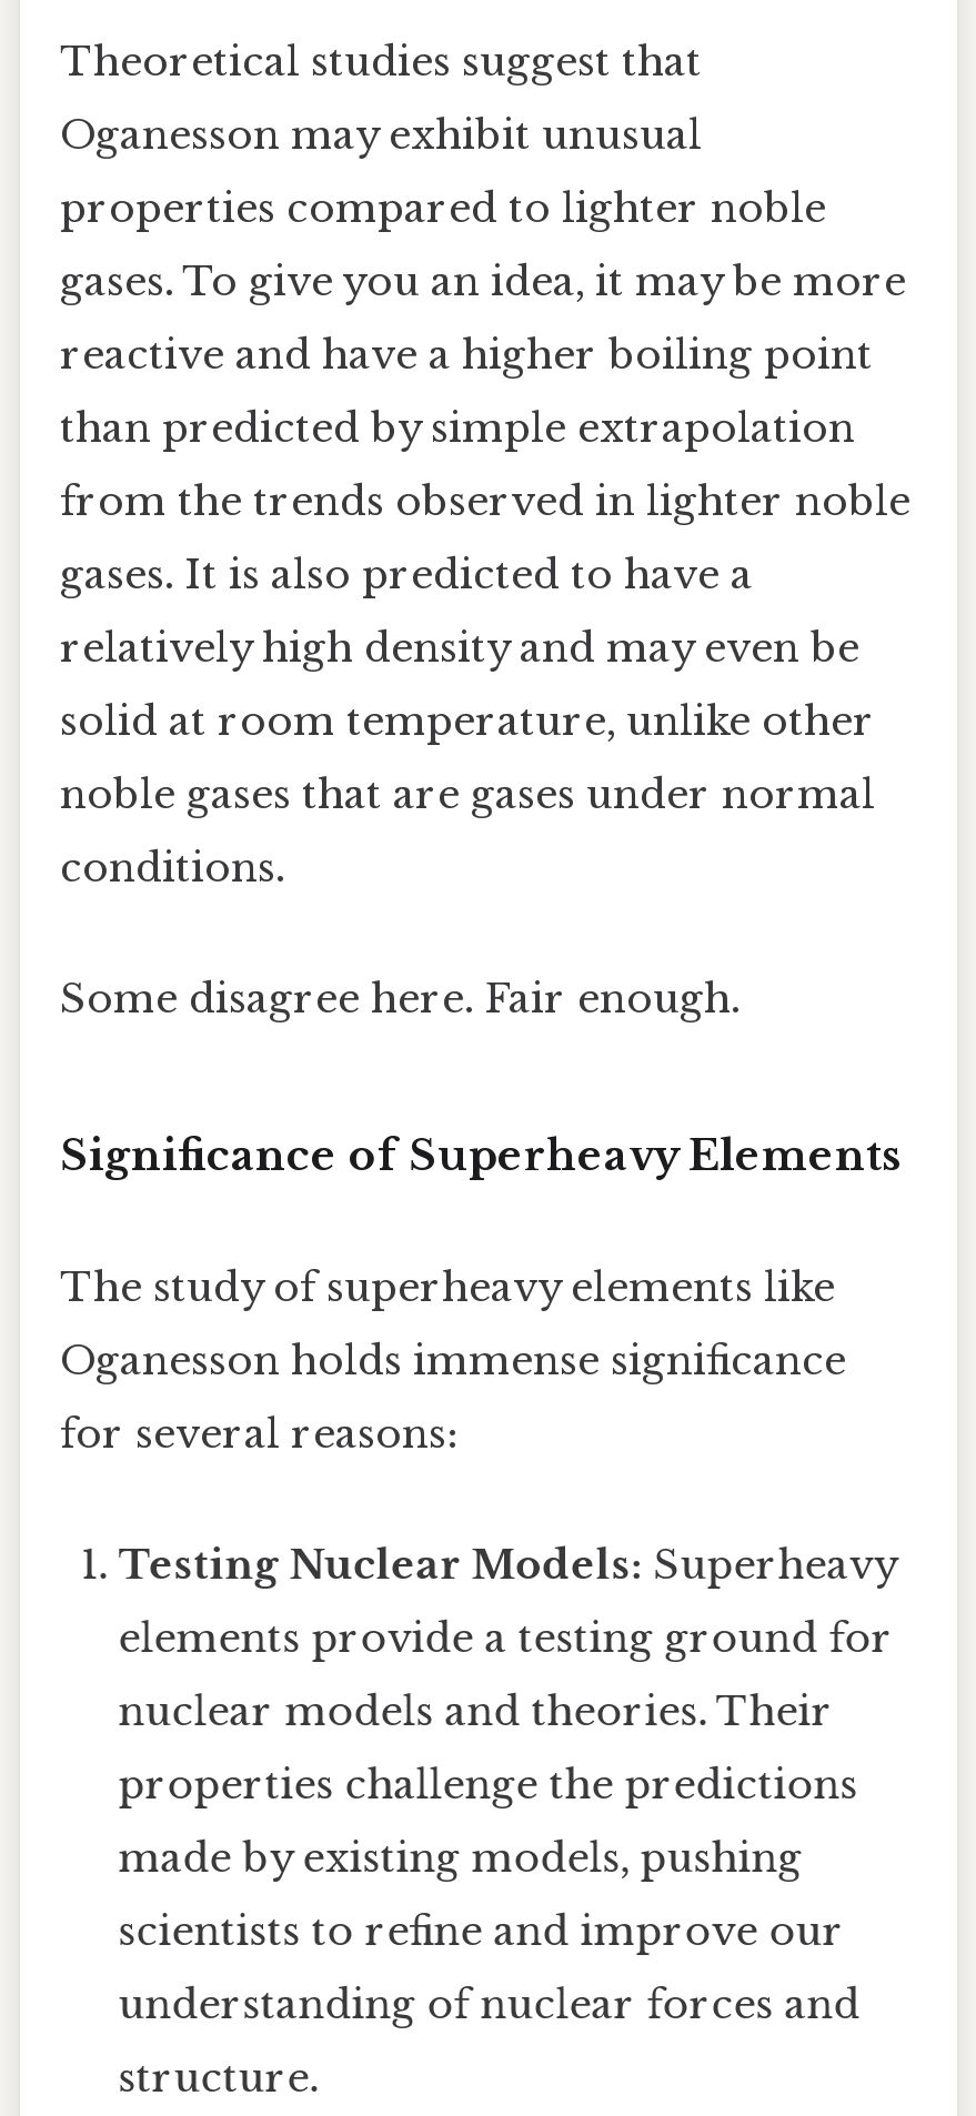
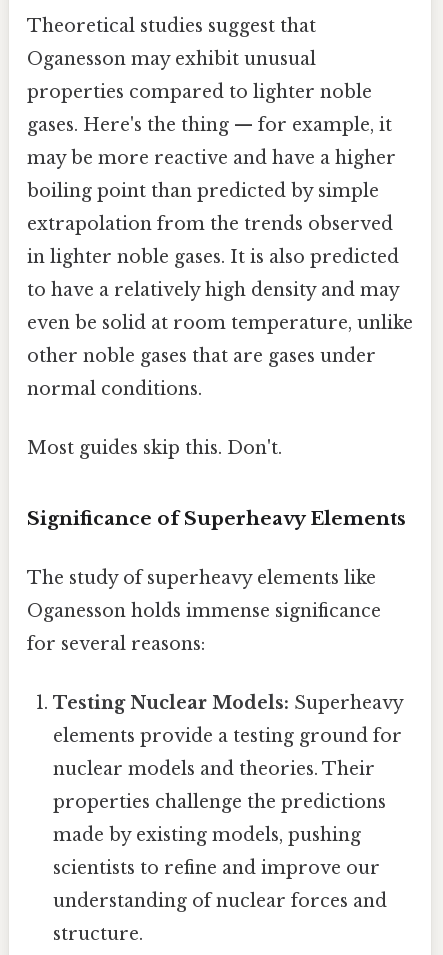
[60,257,906,306] gases. To give you an idea, it may be more -> [27,114,392,136] gases. Here's the thing — for example, it
[60,331,873,379] reactive and have a higher boiling point -> [27,147,396,169] may be more reactive and have a higher
[60,404,855,453] than predicted by simple extrapolation -> [27,180,379,202] boiling point than predicted by simple
[60,477,910,526] from the trends observed in lighter noble -> [27,213,393,235] extrapolation from the trends observed
[60,550,753,599] gases. It is also predicted to have a -> [27,246,399,268] in lighter noble gases. It is also predicted
[60,624,859,673] relatively high density and may even be -> [27,279,399,301] to have a relatively high density and may
[60,697,875,746] solid at room temperature, unlike other -> [27,312,413,334] even be solid at room temperature, unlike
[60,770,875,819] noble gases that are gases under normal -> [27,345,376,367] other noble gases that are gases under
[60,844,284,892] conditions. -> [27,378,202,400] normal conditions.
[60,975,739,1024] Some disagree here. Fair enough. -> [27,437,282,459] Most guides skip this. Don't.

